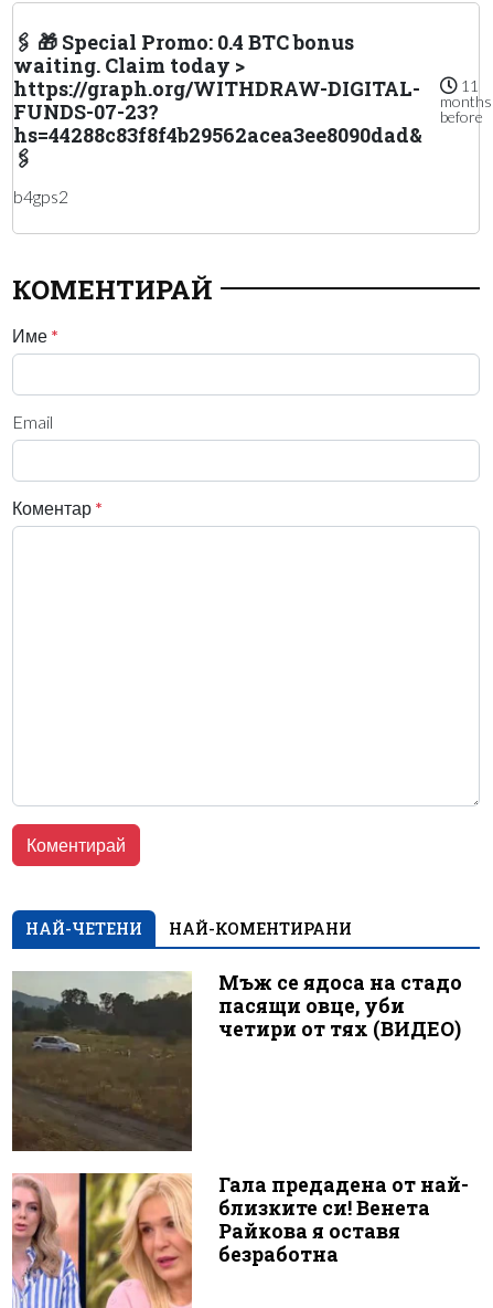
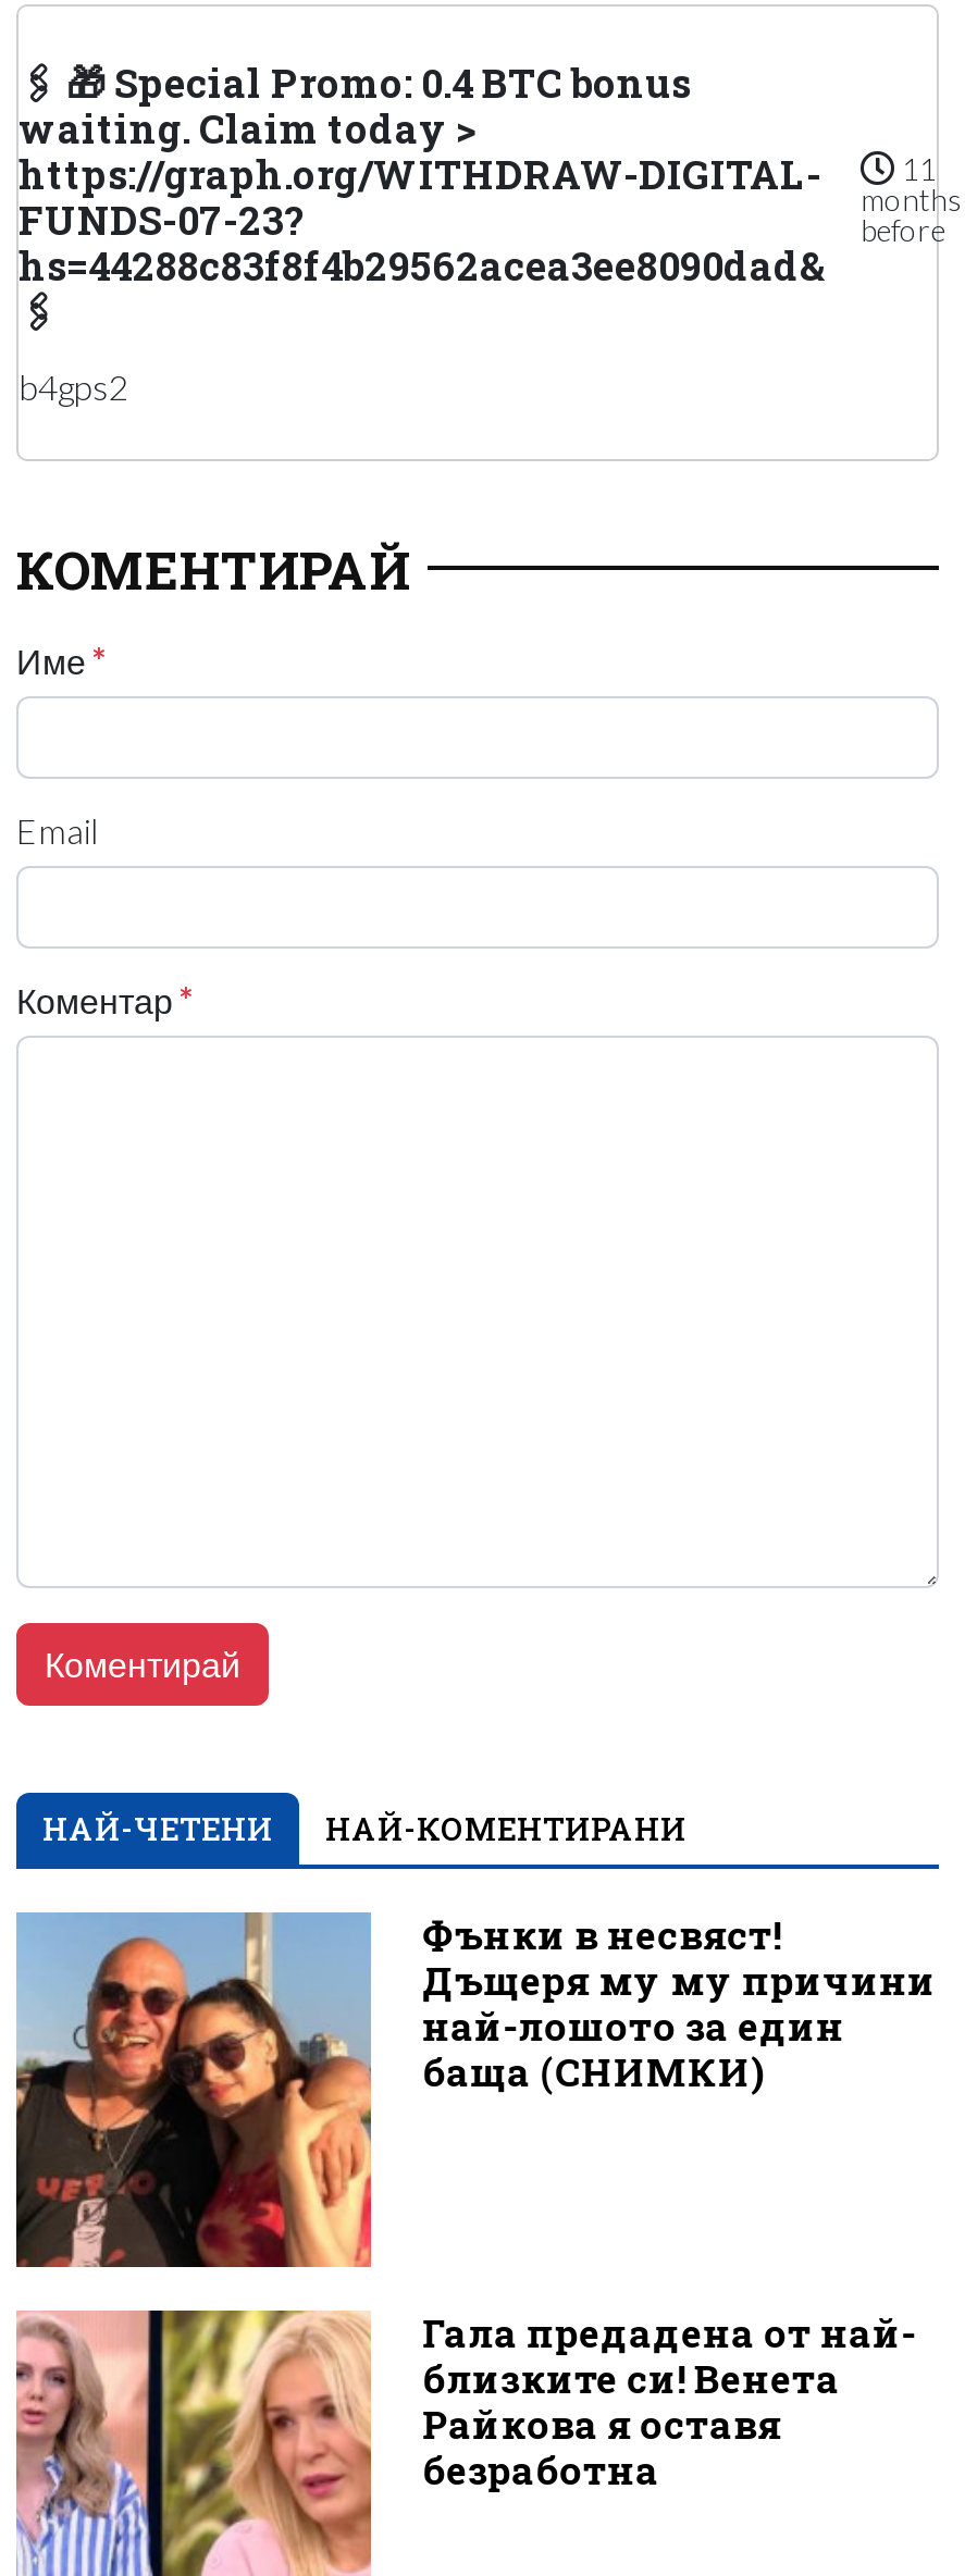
[11,970,462,1152] [image] | Мъж се ядоса на стадо | пасящи овце, уби | четири от тях (ВИДЕО) -> [14,1910,936,2269] [image] | Фънки в несвяст! | Дъщеря му му причини | най-лошото за един | баща (СНИМКИ)

